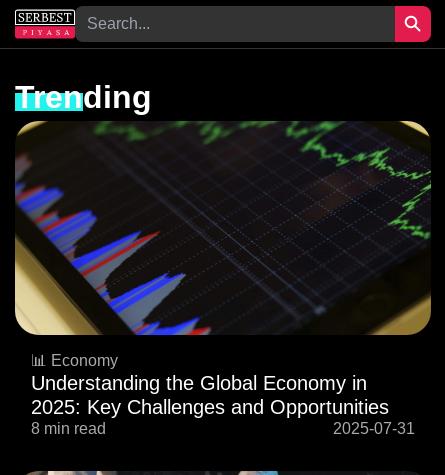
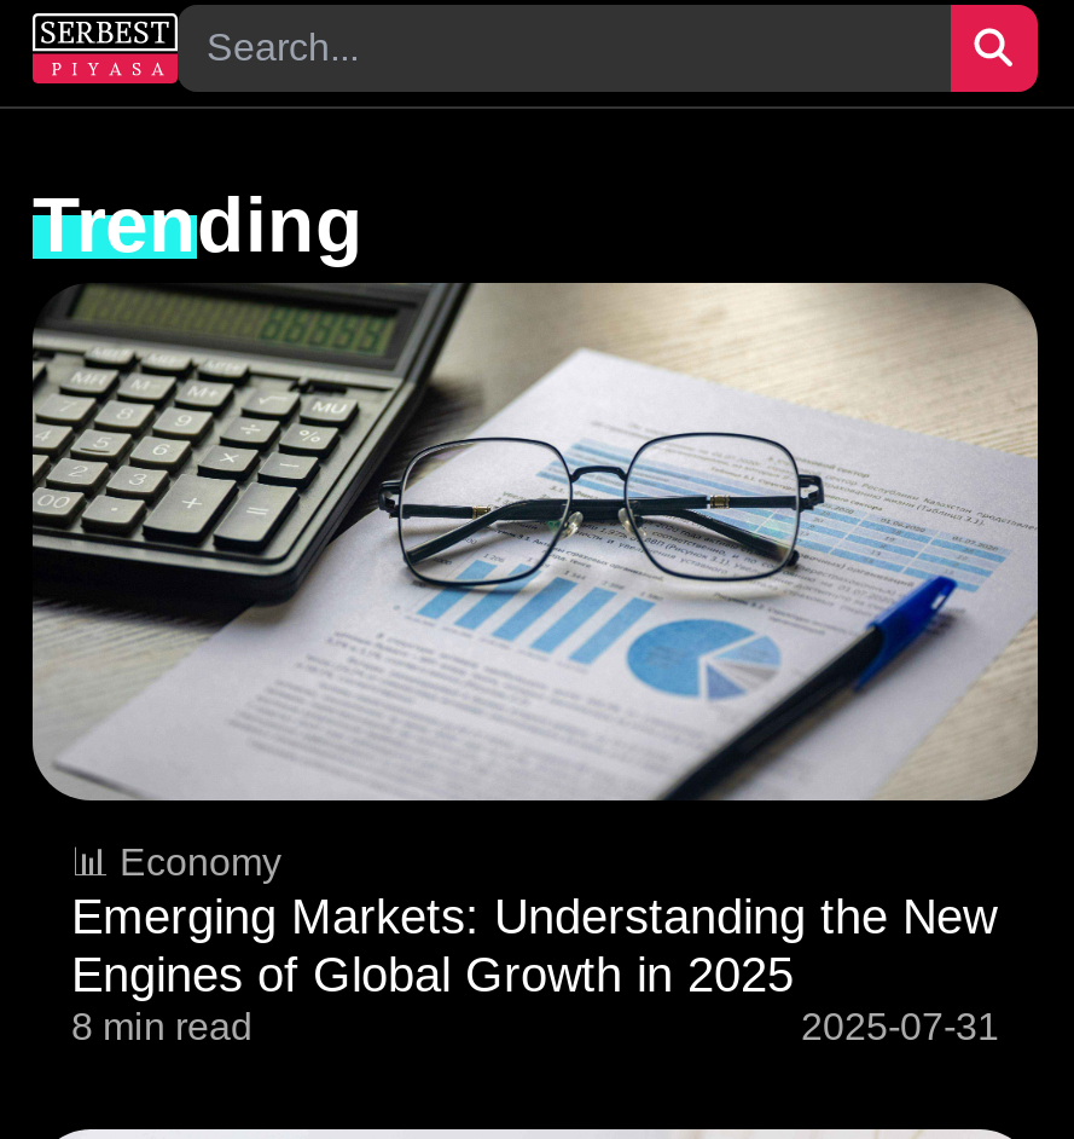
[14,120,432,418] [image] | Understanding the Global Economy in | 2025: Key Challenges and Opportunities -> [30,281,1040,1001] [image] | Emerging Markets: Understanding the New | Engines of Global Growth in 2025

